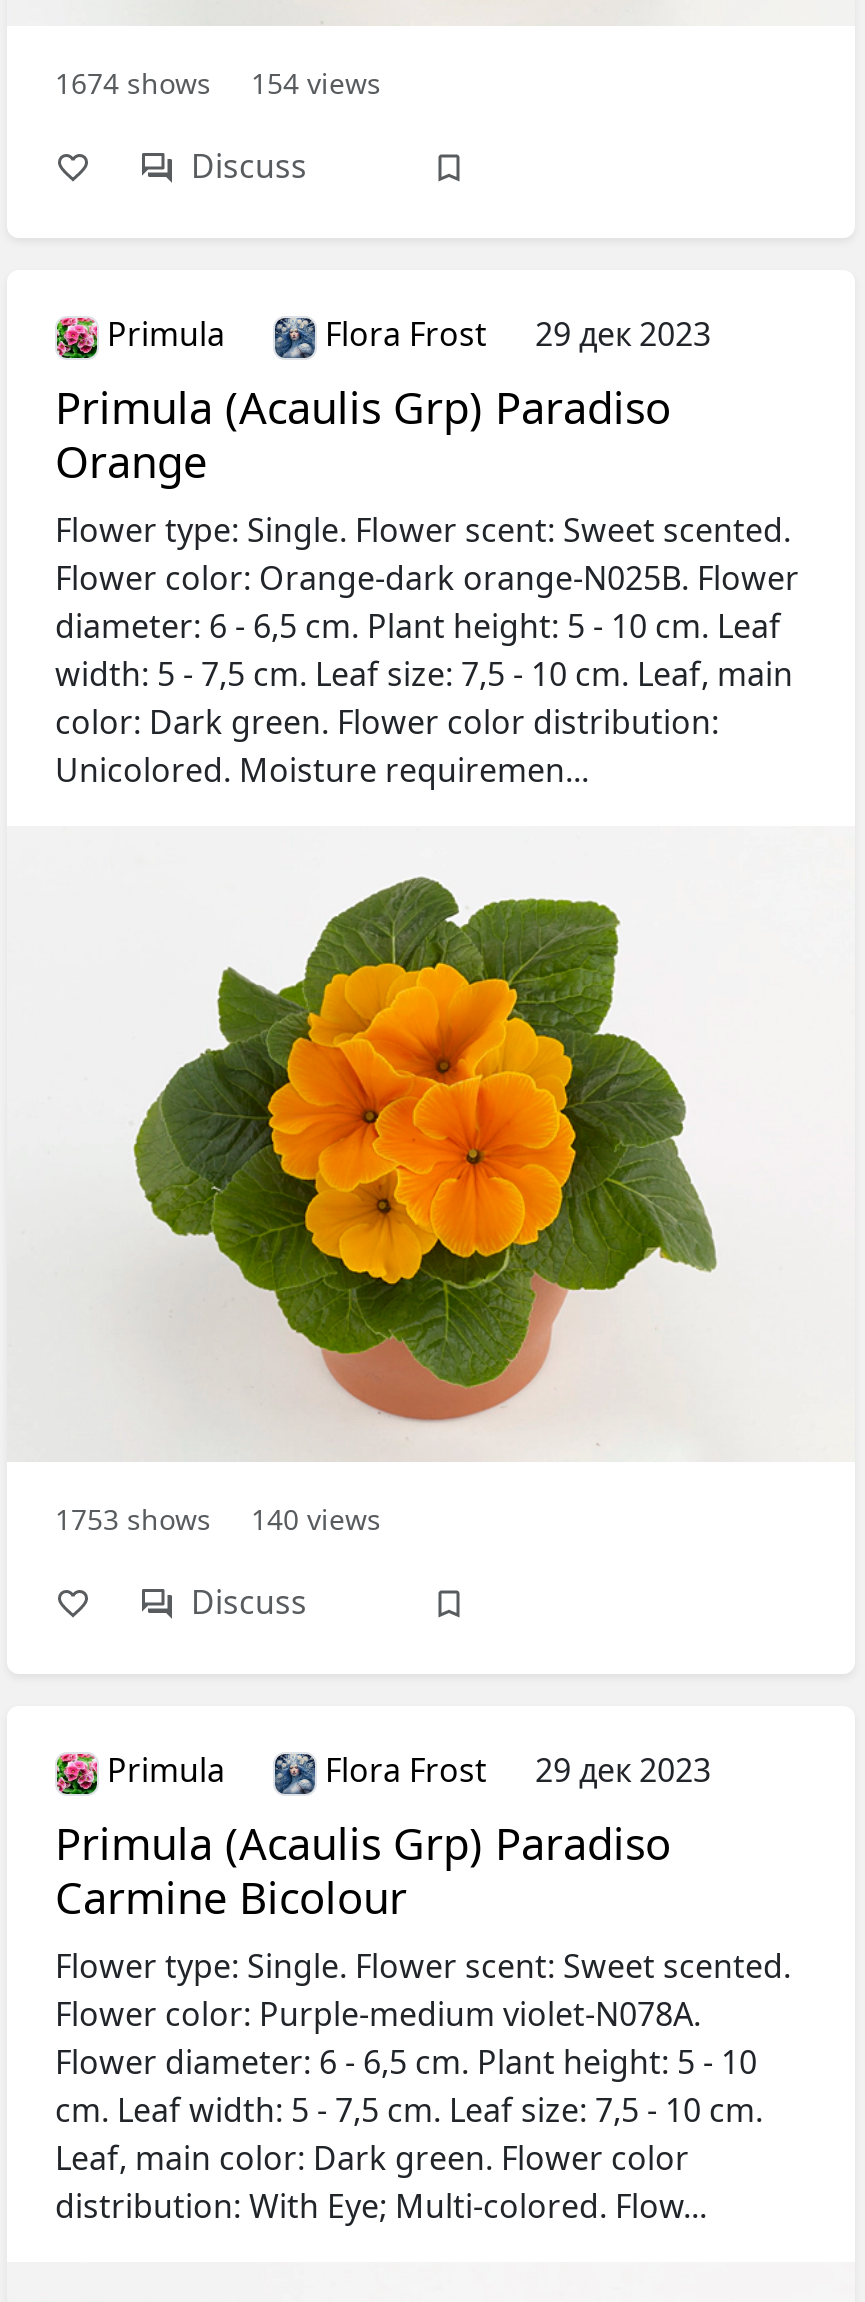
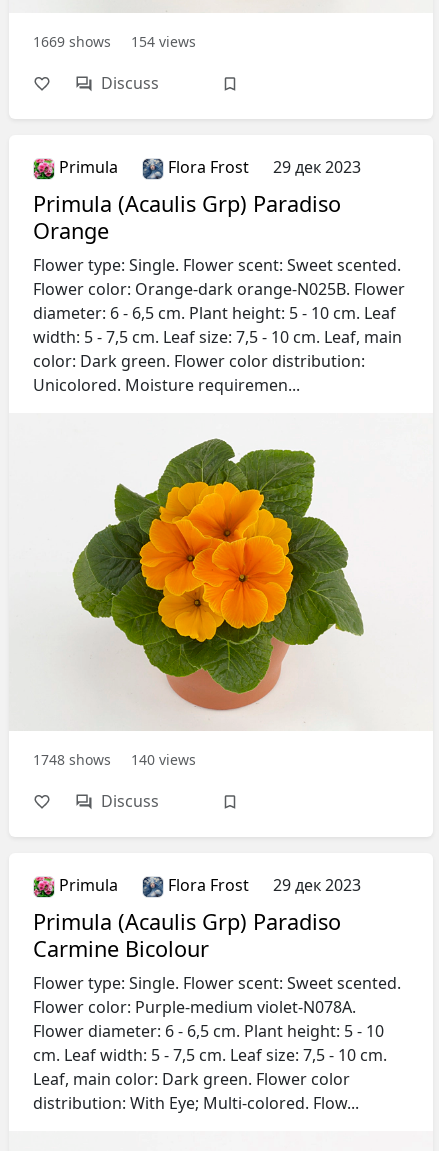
[55,65,381,103] 1674 shows 154 views -> [33,32,196,51] 1669 shows 154 views
[55,1501,381,1539] 1753 shows 140 views -> [33,750,196,769] 1748 shows 140 views

